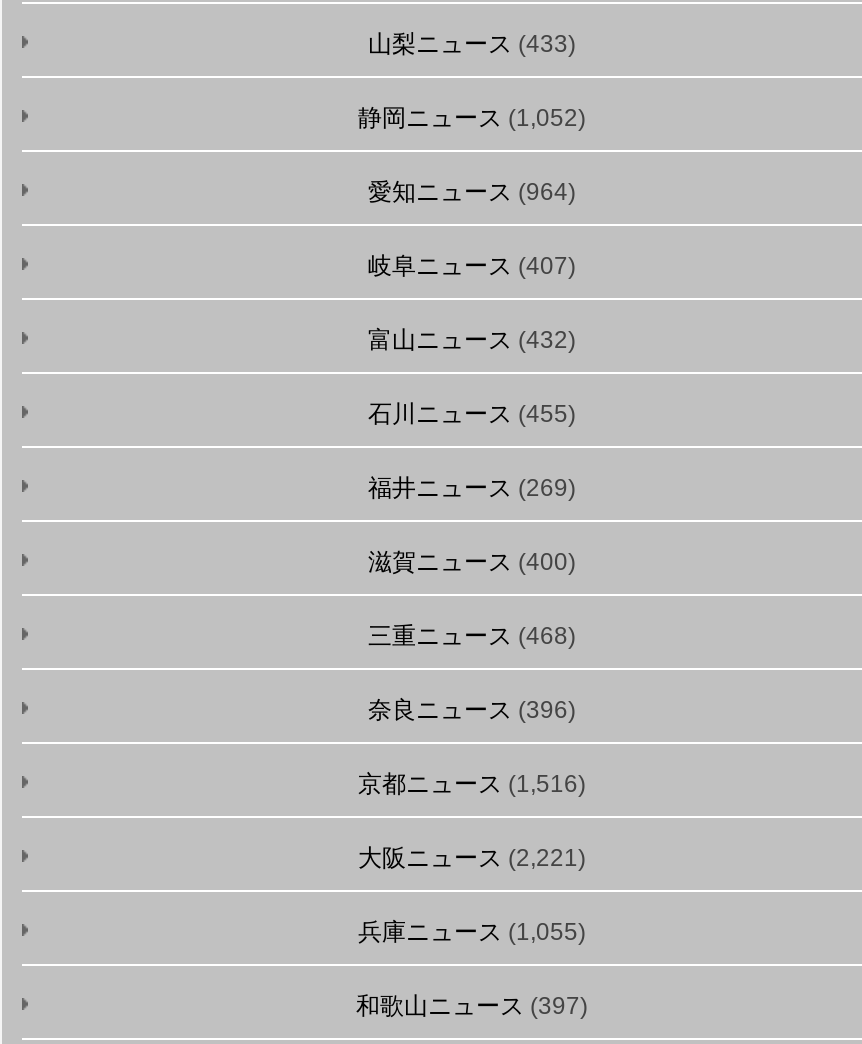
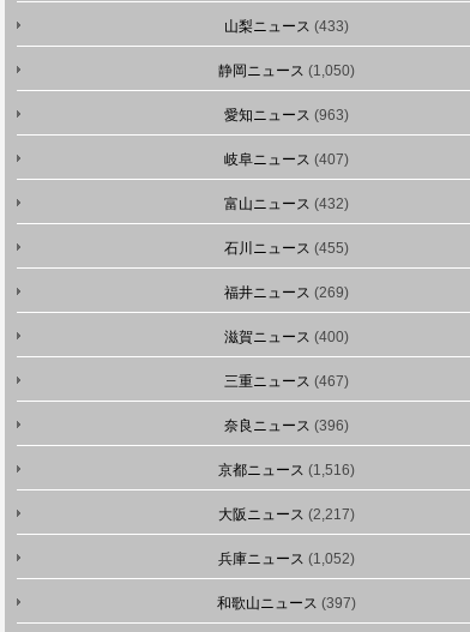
[358,104,586,132] 静岡ニュース(1,052) -> [218,62,355,79] 静岡ニュース(1,050)
[368,178,576,206] 愛知ニュース(964) -> [224,107,349,124] 愛知ニュース(963)
[368,622,576,650] 三重ニュース(468) -> [224,373,349,390] 三重ニュース(467)
[358,844,586,872] 大阪ニュース(2,221) -> [218,506,355,523] 大阪ニュース(2,217)
[358,918,586,946] 兵庫ニュース(1,055) -> [218,550,355,567] 兵庫ニュース(1,052)

